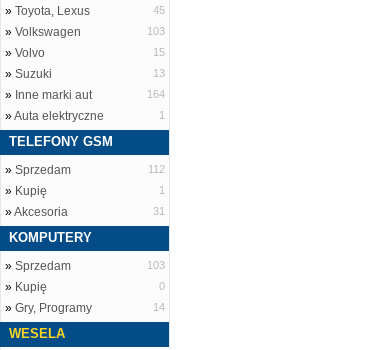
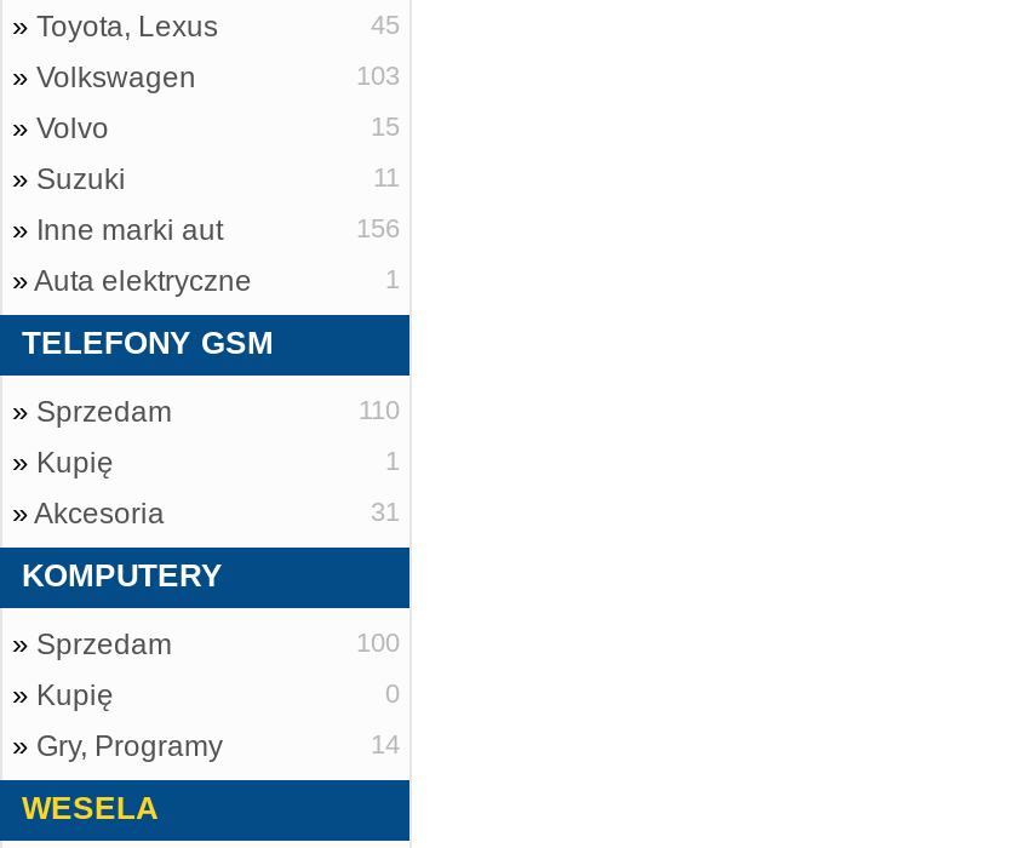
[153,67,165,79] 13 -> [373,162,400,191] 11
[147,88,165,100] 164 -> [356,213,400,242] 156
[148,163,165,175] 112 -> [359,395,400,424] 110
[147,259,165,271] 103 -> [356,628,400,657] 100

